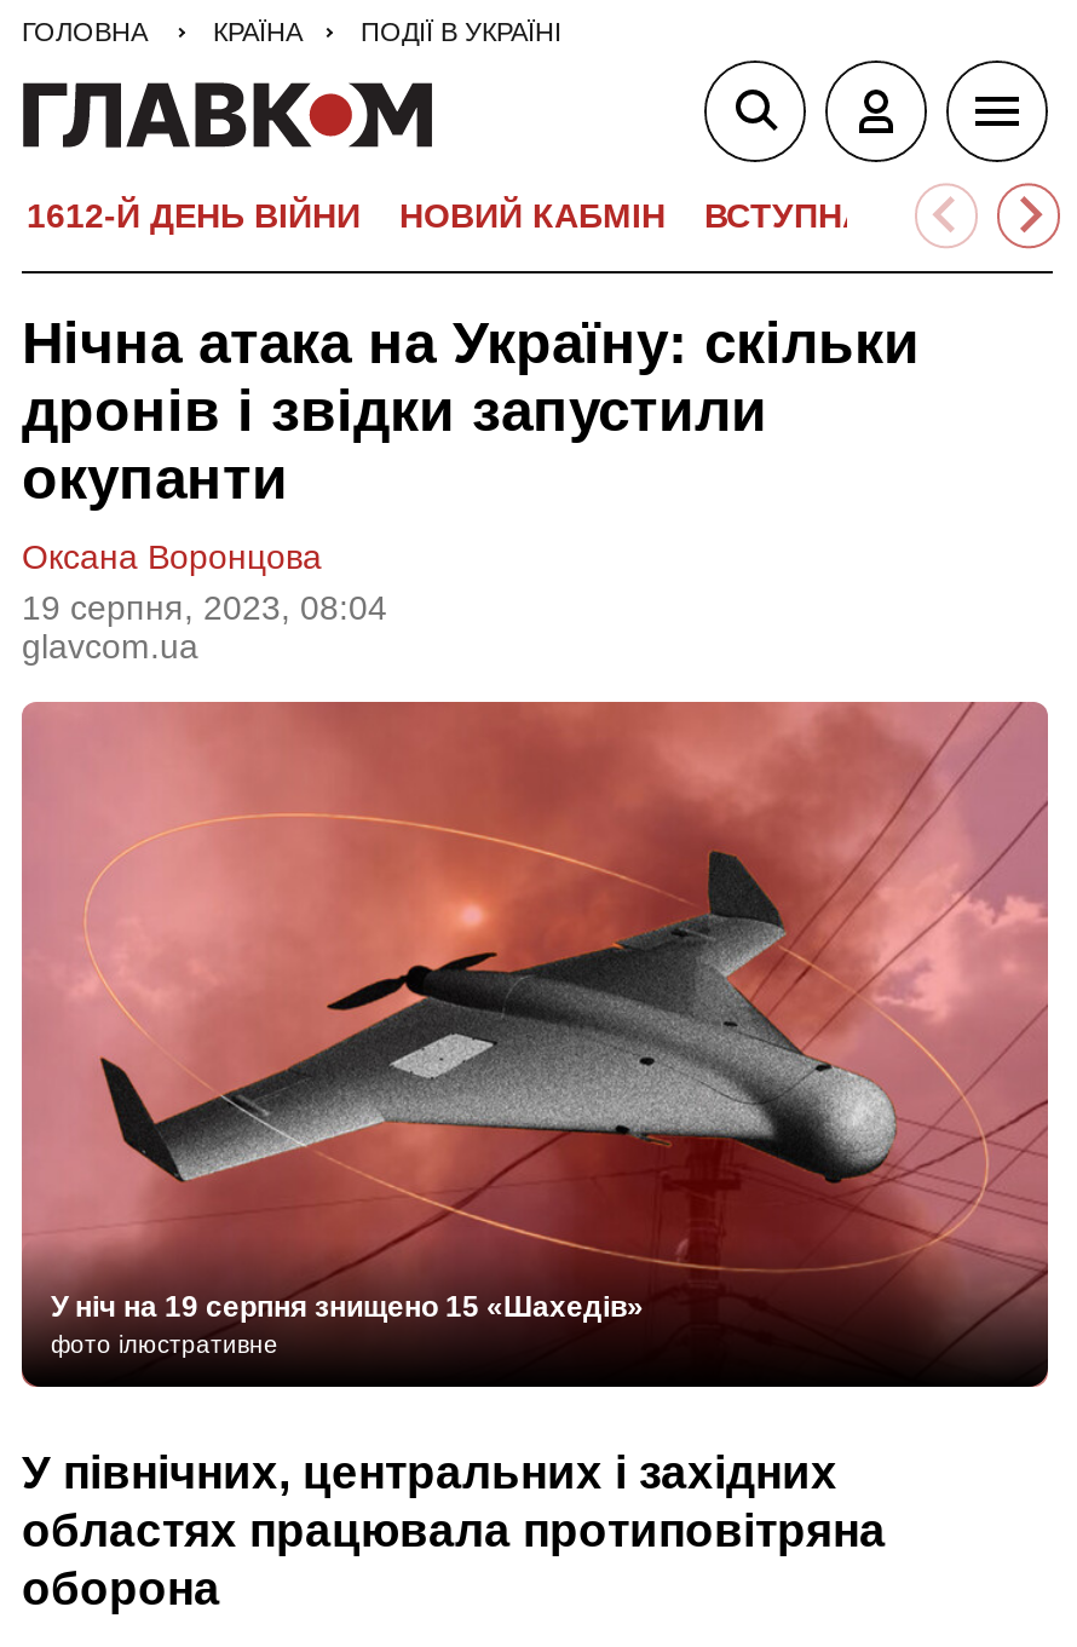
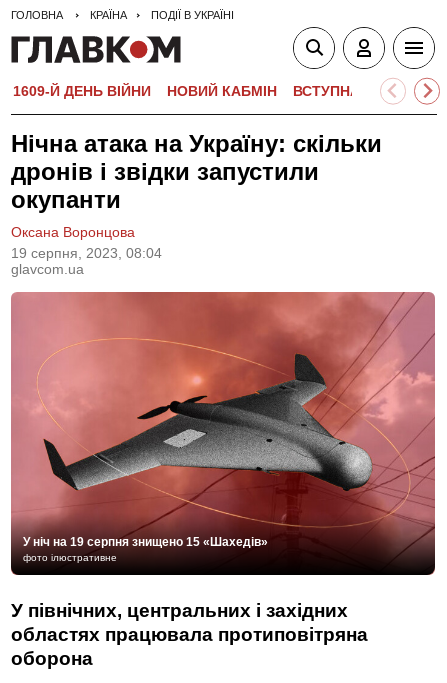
[27,196,361,235] 1612-Й ДЕНЬ ВІЙНИ -> [13,83,151,99] 1609-Й ДЕНЬ ВІЙНИ

